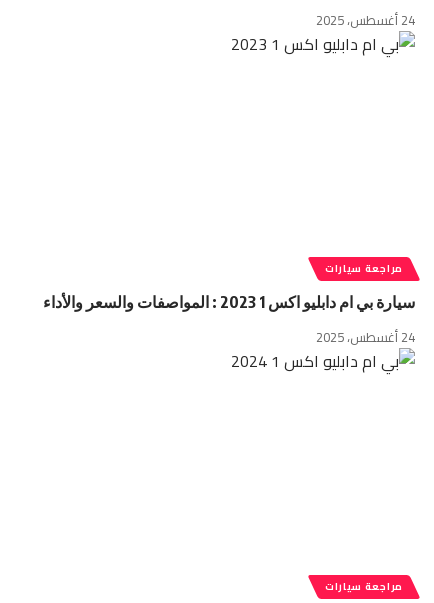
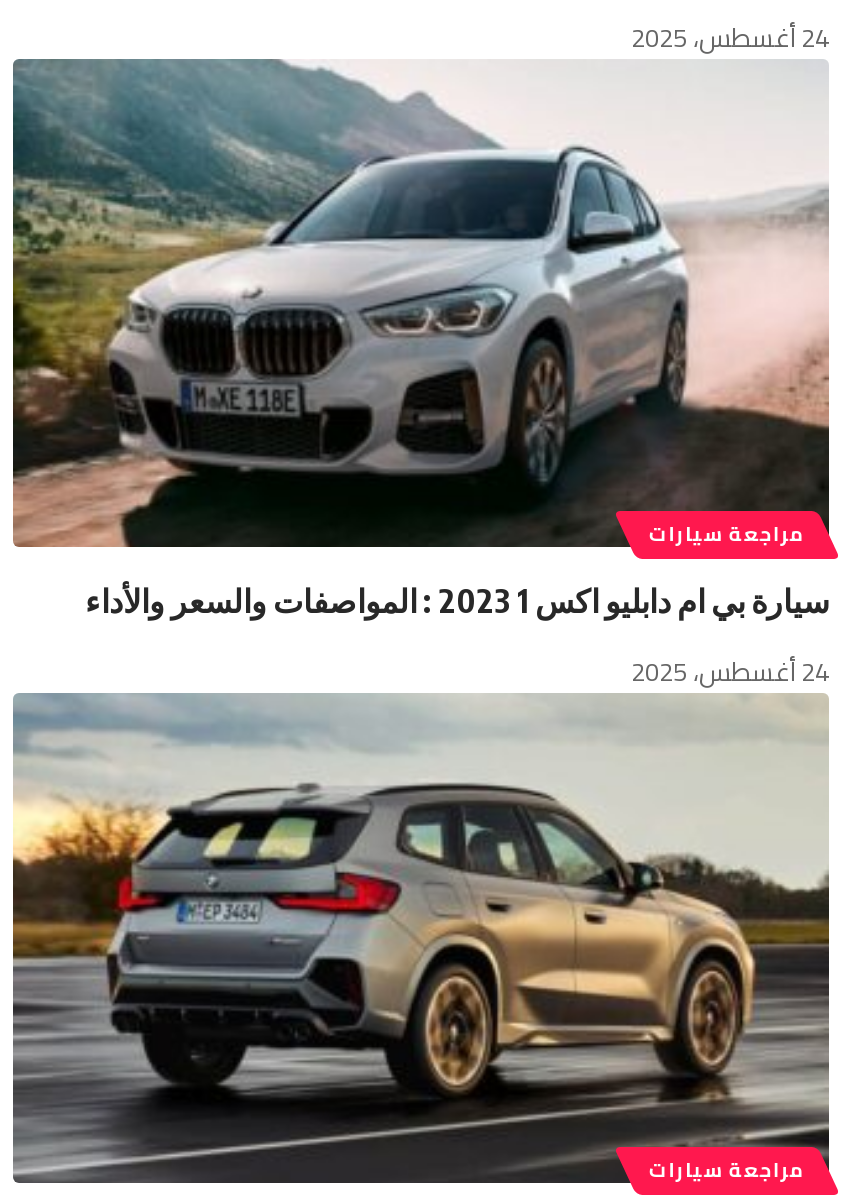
none -> [11,57,831,549] [image]
none -> [11,691,831,1185] [image]

